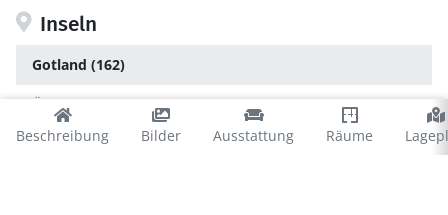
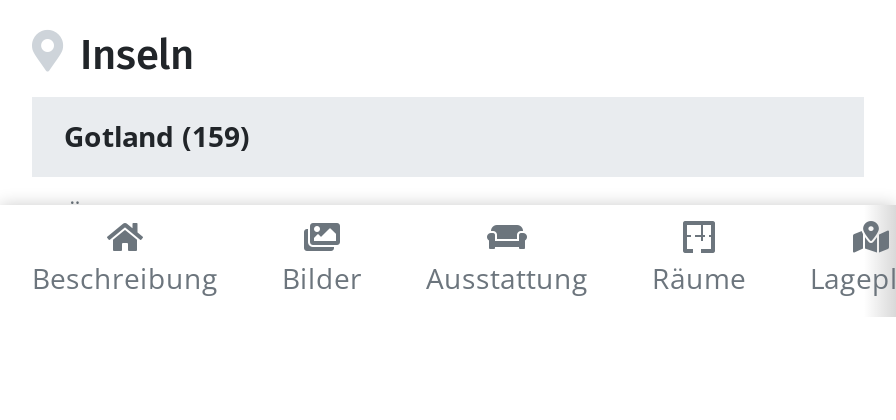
[32,55,125,74] Gotland (162) -> [64,117,250,155] Gotland (159)

